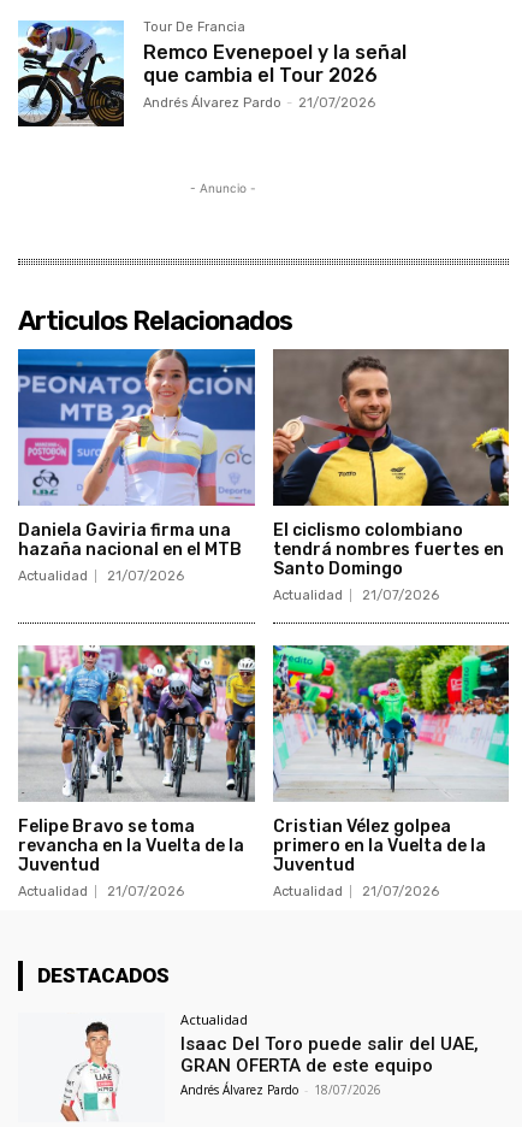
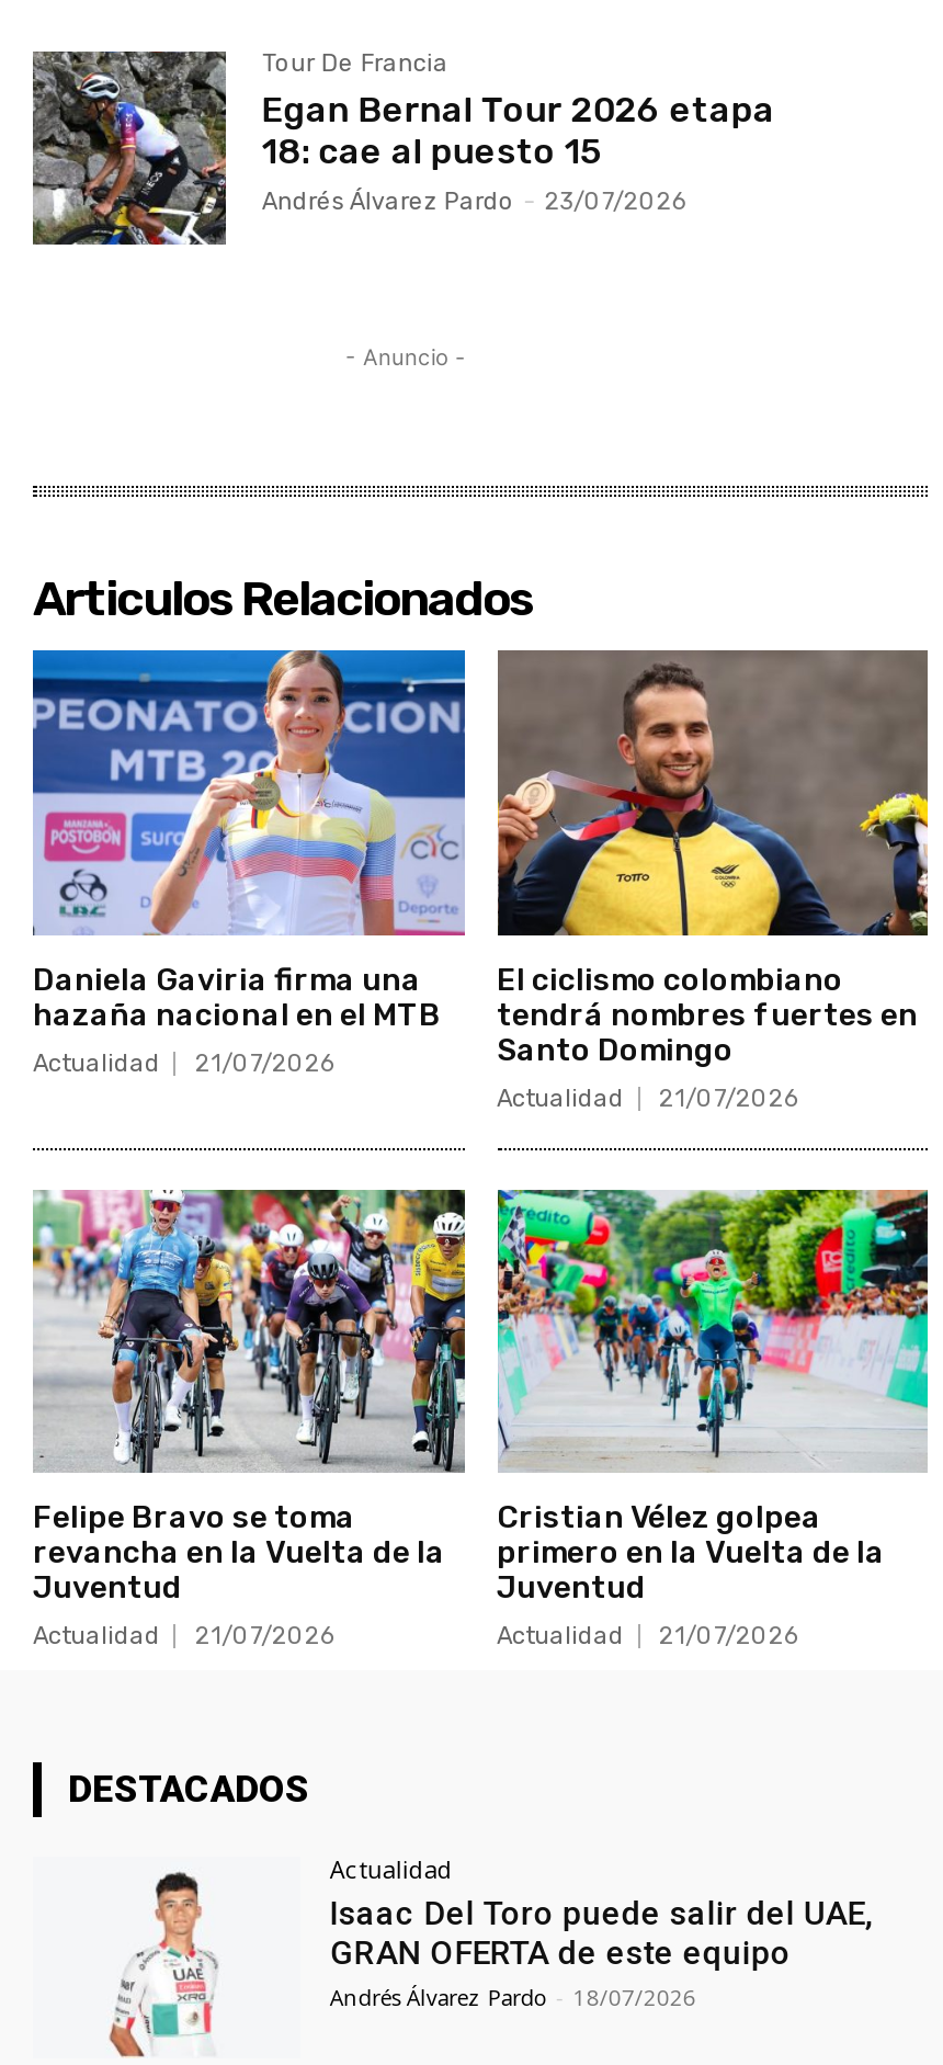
[18,20,407,128] [image] | Remco Evenepoel y la señal | que cambia el Tour 2026 | Andrés Álvarez Pardo - 21/07/2026 -> [31,48,775,246] [image] | Egan Bernal Tour 2026 etapa | 18: cae al puesto 15 | Andrés Álvarez Pardo - 23/07/2026

